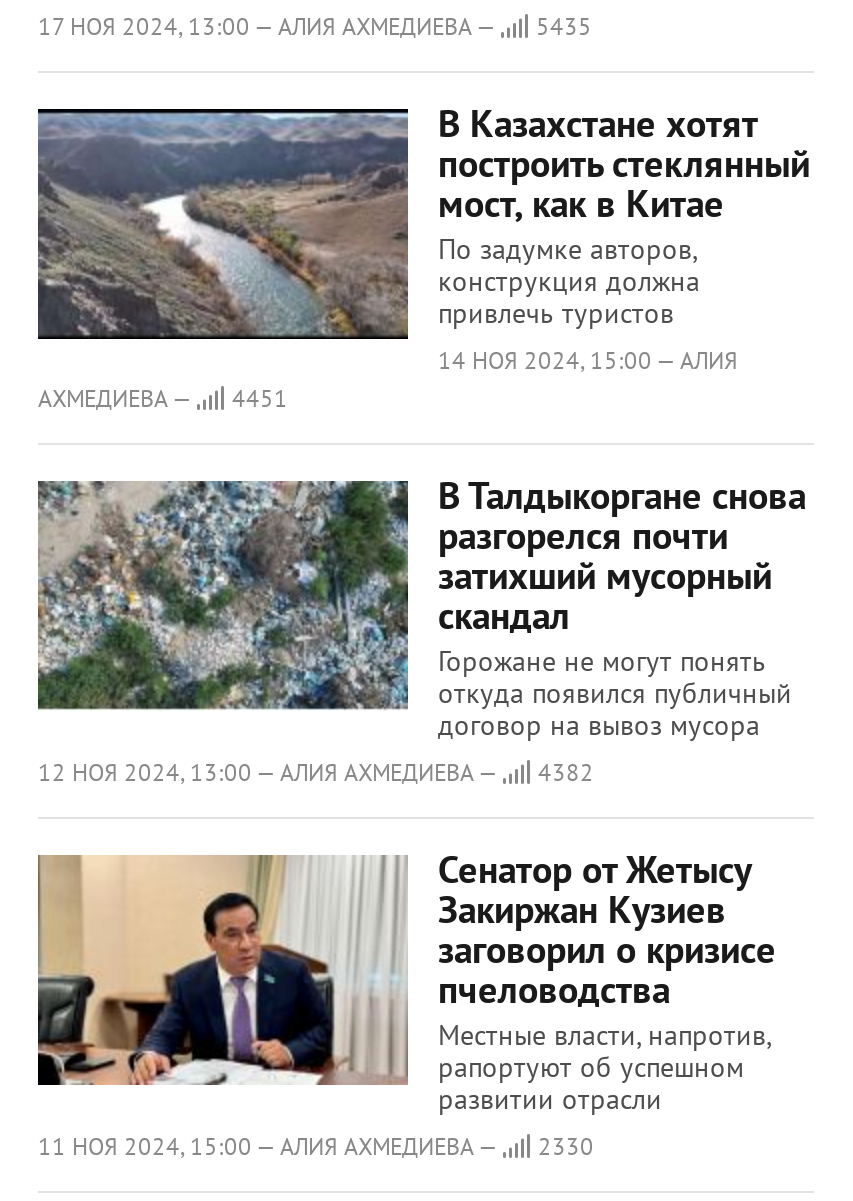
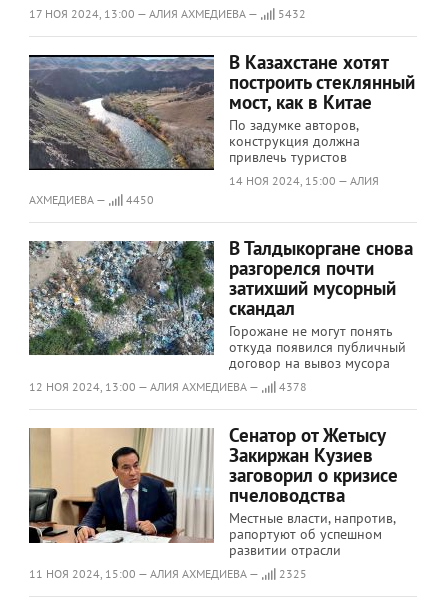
[38,11,592,41] 17 НОЯ 2024, 13:00 — АЛИЯ АХМЕДИЕВА — 5435 -> [29,6,306,21] 17 НОЯ 2024, 13:00 — АЛИЯ АХМЕДИЕВА — 5432
[38,383,288,413] АХМЕДИЕВА — 4451 -> [29,192,154,207] АХМЕДИЕВА — 4450
[38,757,594,787] 12 НОЯ 2024, 13:00 — АЛИЯ АХМЕДИЕВА — 4382 -> [29,379,307,394] 12 НОЯ 2024, 13:00 — АЛИЯ АХМЕДИЕВА — 4378
[38,1131,594,1161] 11 НОЯ 2024, 15:00 — АЛИЯ АХМЕДИЕВА — 2330 -> [29,566,307,581] 11 НОЯ 2024, 15:00 — АЛИЯ АХМЕДИЕВА — 2325

